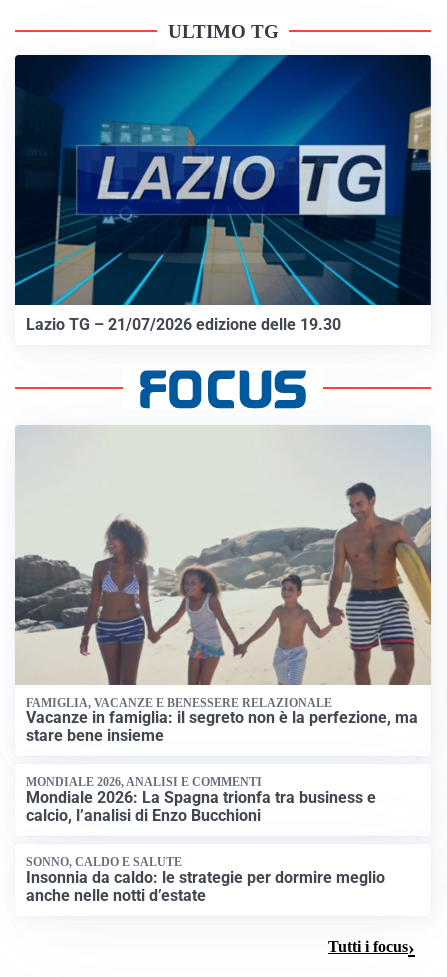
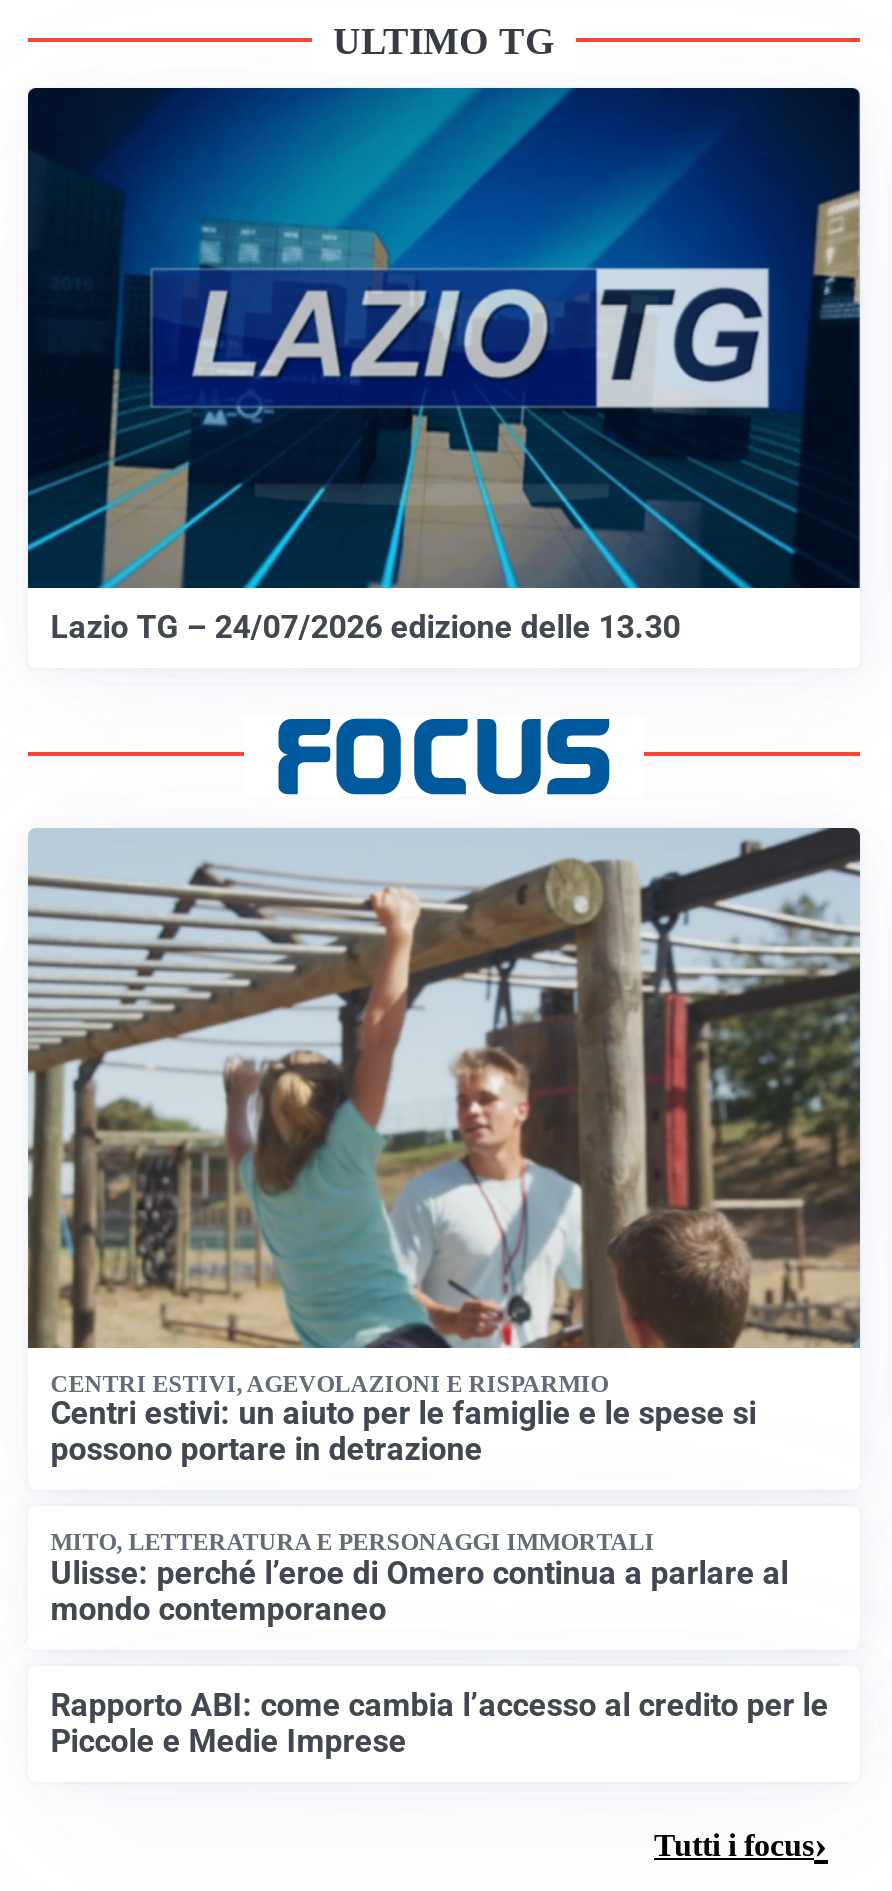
[26,315,341,334] Lazio TG – 21/07/2026 edizione delle 19.30 -> [50,607,680,645] Lazio TG – 24/07/2026 edizione delle 13.30
[15,425,431,745] [image] | FAMIGLIA, VACANZE E BENESSERE RELAZIONALE | Vacanze in famiglia: il segreto non è la perfezione, ma | stare bene insieme -> [26,826,862,1468] [image] | CENTRI ESTIVI, AGEVOLAZIONI E RISPARMIO | Centri estivi: un aiuto per le famiglie e le spese si | possono portare in detrazione
[26,775,376,825] MONDIALE 2026, ANALISI E COMMENTI | Mondiale 2026: La Spagna trionfa tra business e | calcio, l’analisi di Enzo Bucchioni -> [50,1529,788,1628] MITO, LETTERATURA E PERSONAGGI IMMORTALI | Ulisse: perché l’eroe di Omero continua a parlare al | mondo contemporaneo
[26,855,385,905] SONNO, CALDO E SALUTE | Insonnia da caldo: le strategie per dormire meglio | anche nelle notti d’estate -> [50,1686,828,1760] Rapporto ABI: come cambia l’accesso al credito per le | Piccole e Medie Imprese

